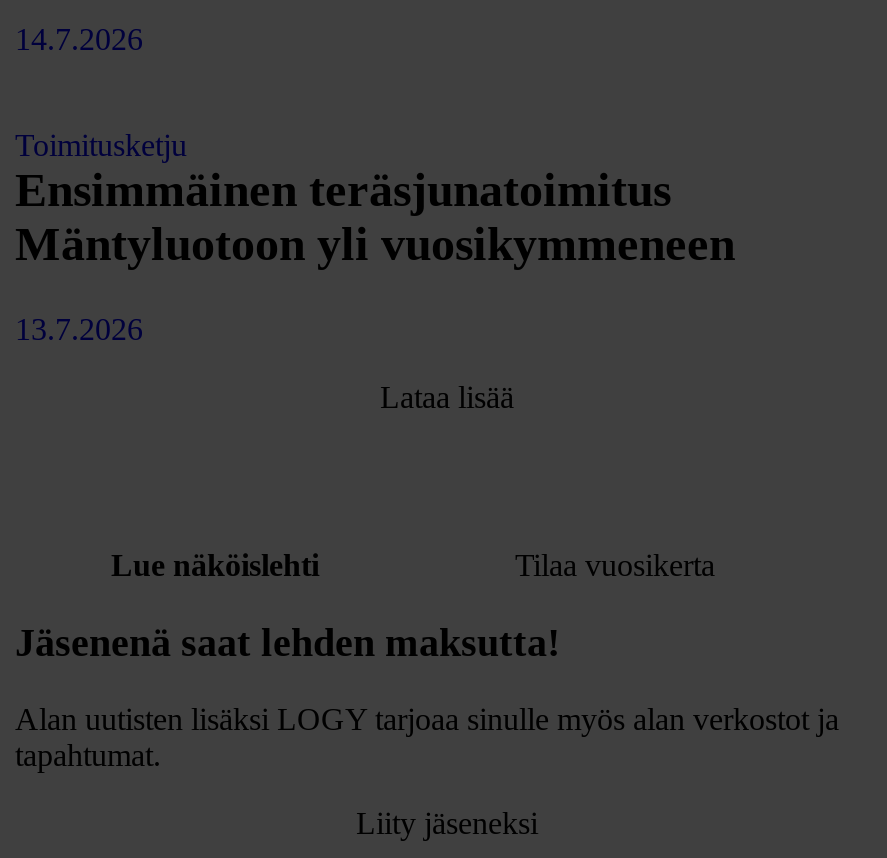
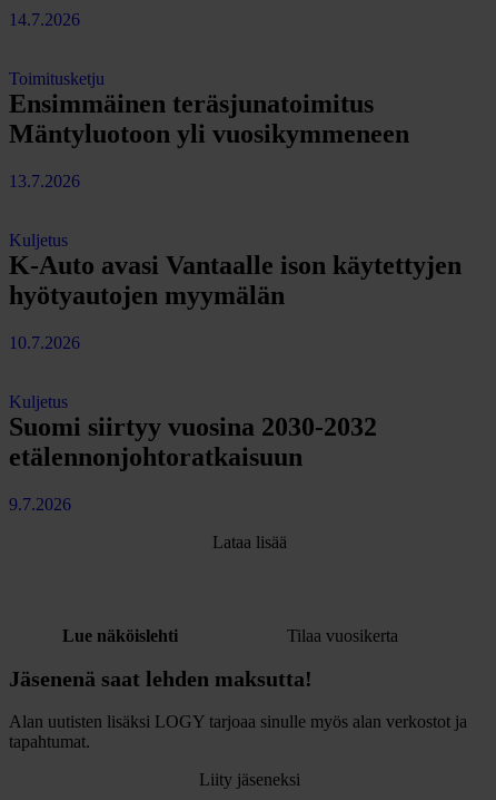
none -> [9,231,462,514] Kuljetus | K-Auto avasi Vantaalle ison käytettyjen | hyötyautojen myymälän | 10.7.2026 | Kuljetus | Suomi siirtyy vuosina 2030-2032 | etälennonjohtoratkaisuun | 9.7.2026

